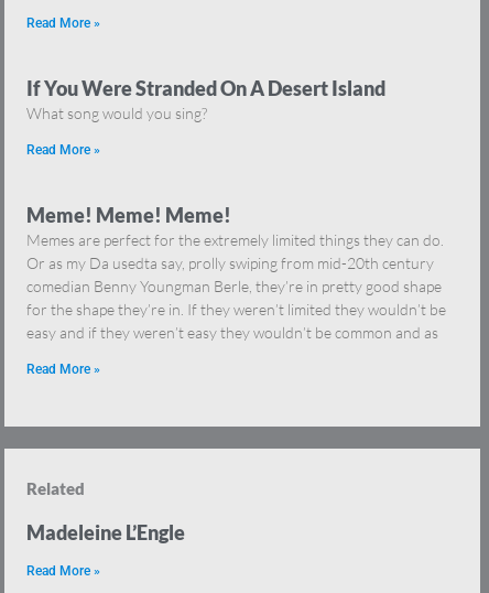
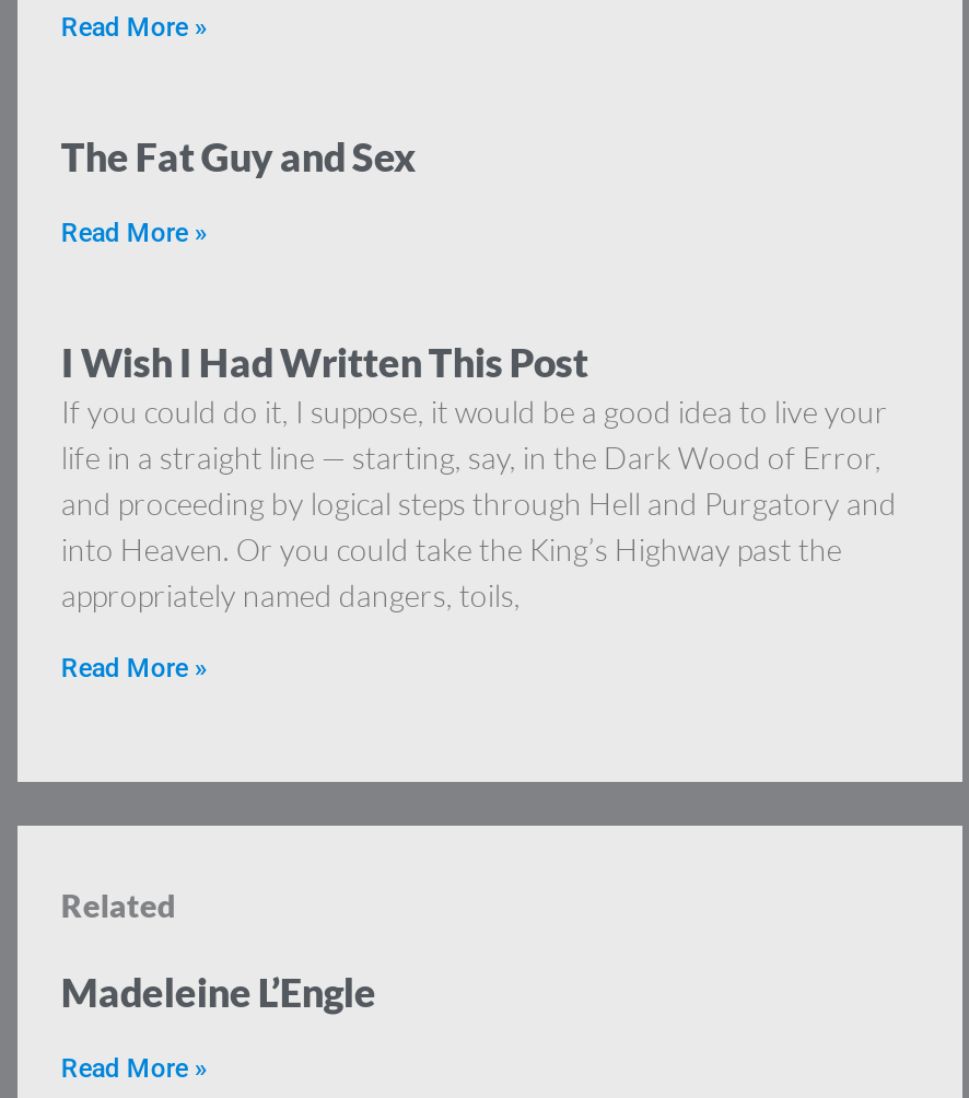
[26,76,385,123] If You Were Stranded On A Desert Island | What song would you sing? -> [61,133,415,181] The Fat Guy and Sex
[26,203,446,342] Meme! Meme! Meme! | Memes are perfect for the extremely limited things they can do. | Or as my Da usedta say, prolly swiping from mid-20th century | comedian Benny Youngman Berle, they’re in pretty good shape | for the shape they’re in. If they weren’t limited they wouldn’t be | easy and if they weren’t easy they wouldn’t be common and as -> [61,339,897,614] I Wish I Had Written This Post | If you could do it, I suppose, it would be a good idea to live your | life in a straight line — starting, say, in the Dark Wood of Error, | and proceeding by logical steps through Hell and Purgatory and | into Heaven. Or you could take the King’s Highway past the | appropriately named dangers, toils,

